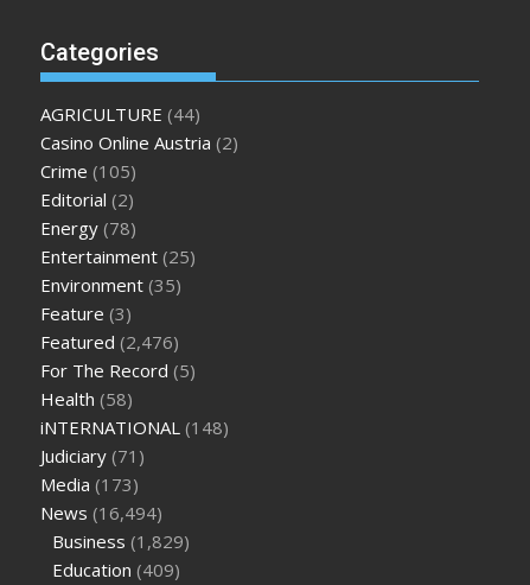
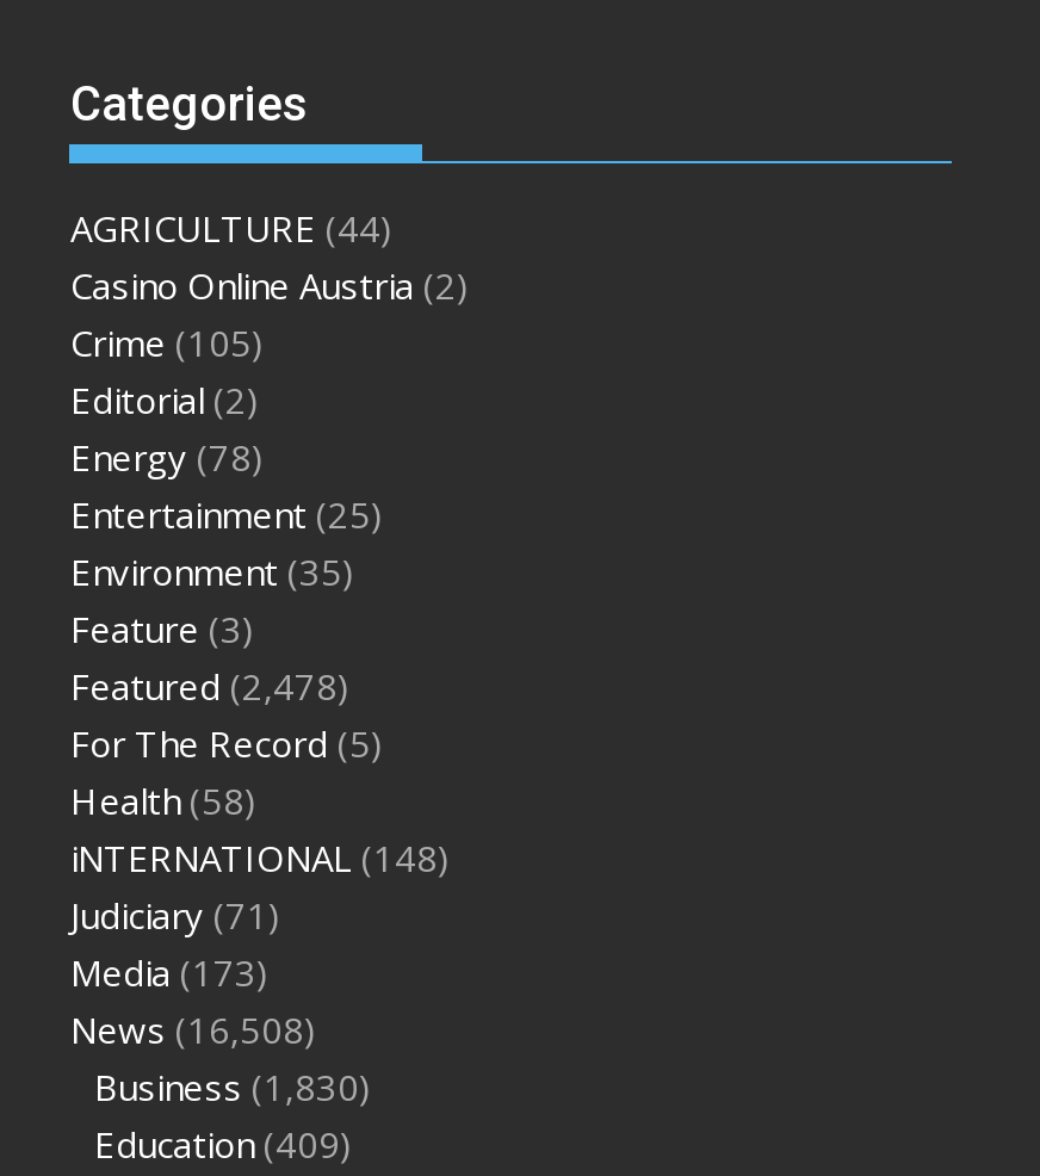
[41,330,180,354] Featured (2,476) -> [70,663,349,711] Featured (2,478)
[41,501,163,524] News (16,494) -> [70,1007,316,1054] News (16,508)
[53,529,190,553] Business (1,829) -> [94,1064,371,1112] Business (1,830)

